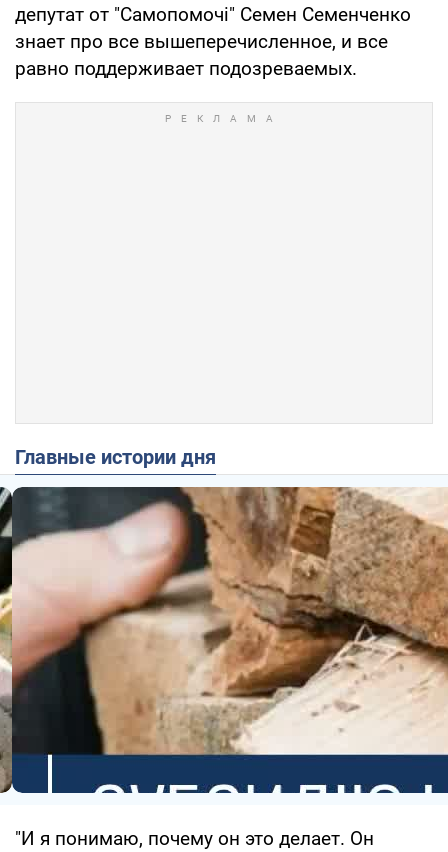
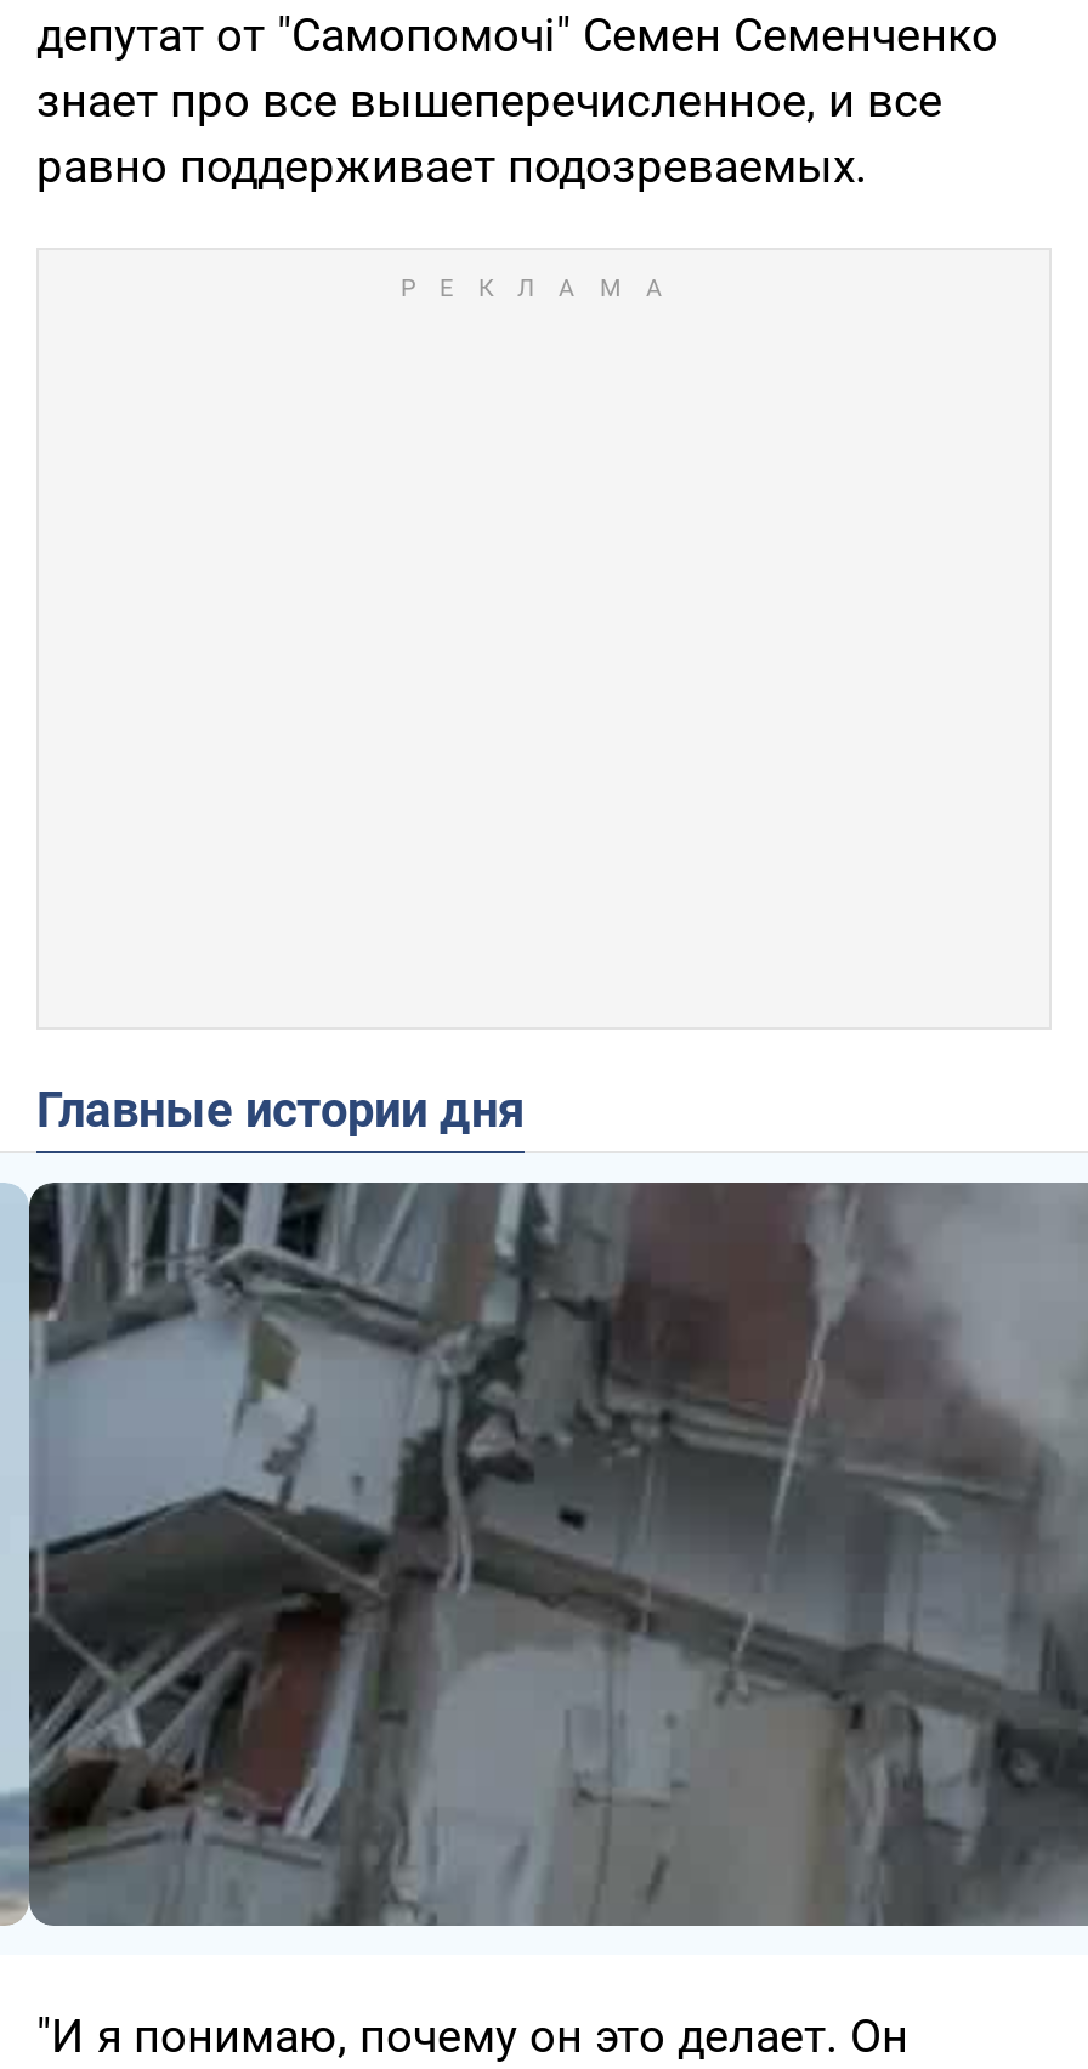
[3,486,445,794] [image] -> [7,1180,1081,1928] [image]

